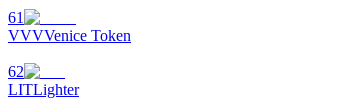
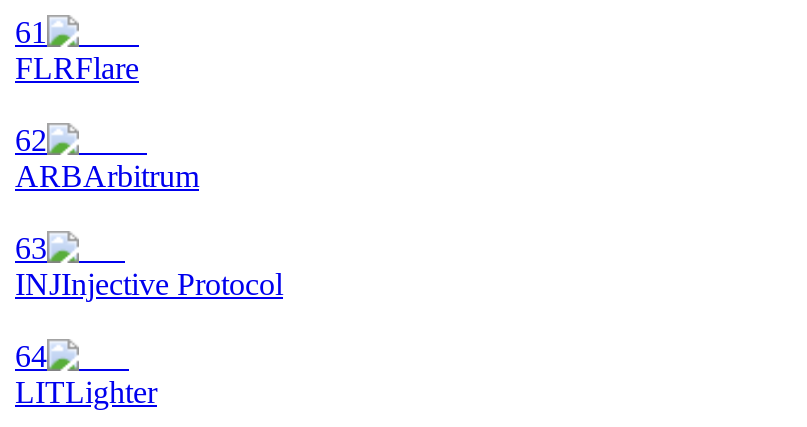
[8,27,131,44] VVVVenice Token -> [15,52,139,86] FLRFlare
none -> [15,160,283,374] ARBArbitrum | 63 | INJInjective Protocol | 64

